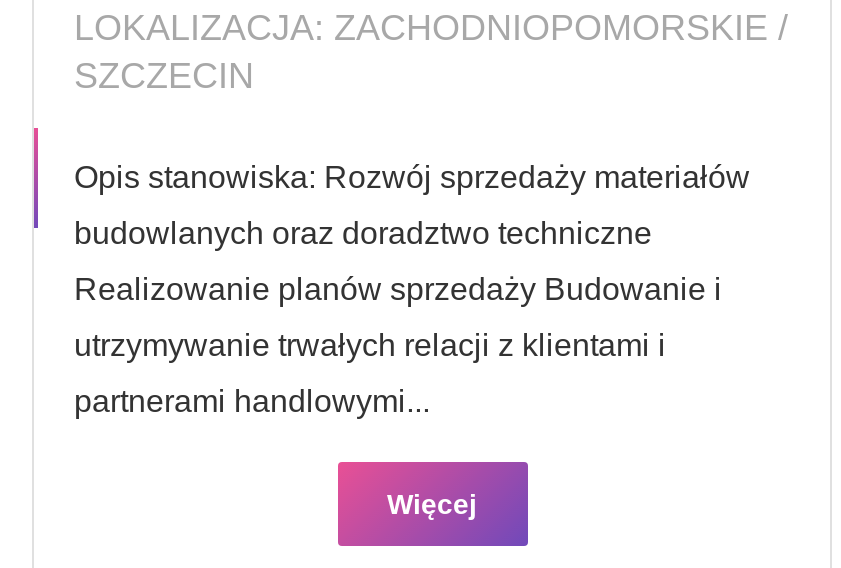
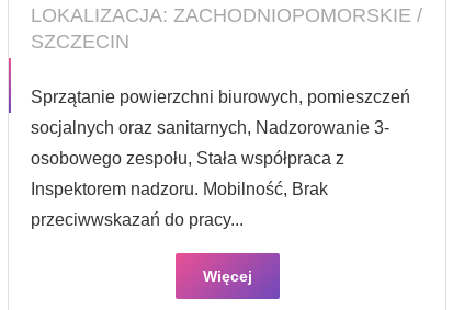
[74,160,750,194] Opis stanowiska: Rozwój sprzedaży materiałów -> [31,88,410,106] Sprzątanie powierzchni biurowych, pomieszczeń
[74,216,652,250] budowlanych oraz doradztwo techniczne -> [31,118,389,137] socjalnych oraz sanitarnych, Nadzorowanie 3-
[74,272,722,306] Realizowanie planów sprzedaży Budowanie i -> [31,149,344,168] osobowego zespołu, Stała współpraca z
[74,328,666,362] utrzymywanie trwałych relacji z klientami i -> [31,180,328,198] Inspektorem nadzoru. Mobilność, Brak
[74,384,430,418] partnerami handlowymi... -> [31,210,244,229] przeciwwskazań do pracy...

